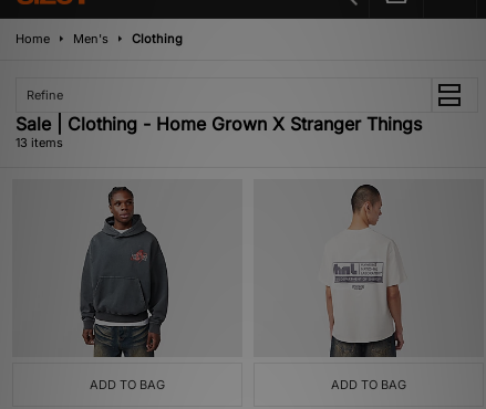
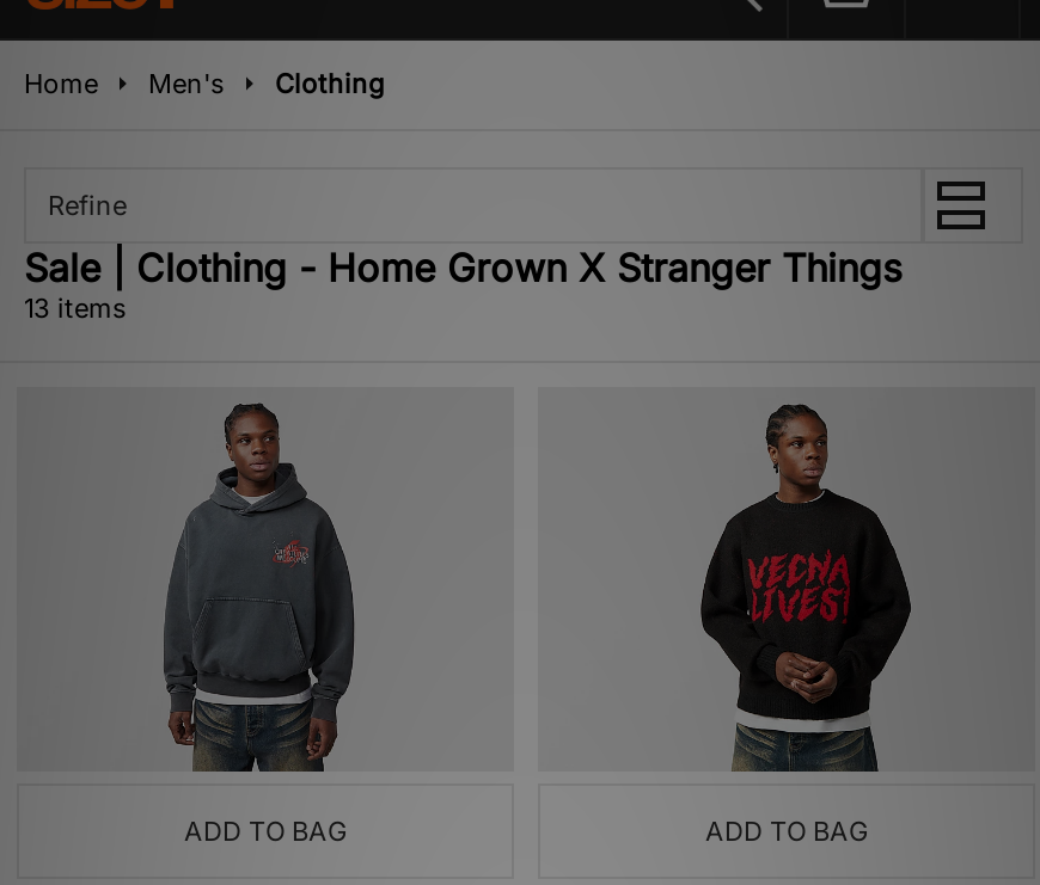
[325,183,426,358] [image] -> [696,399,913,774] [image]

